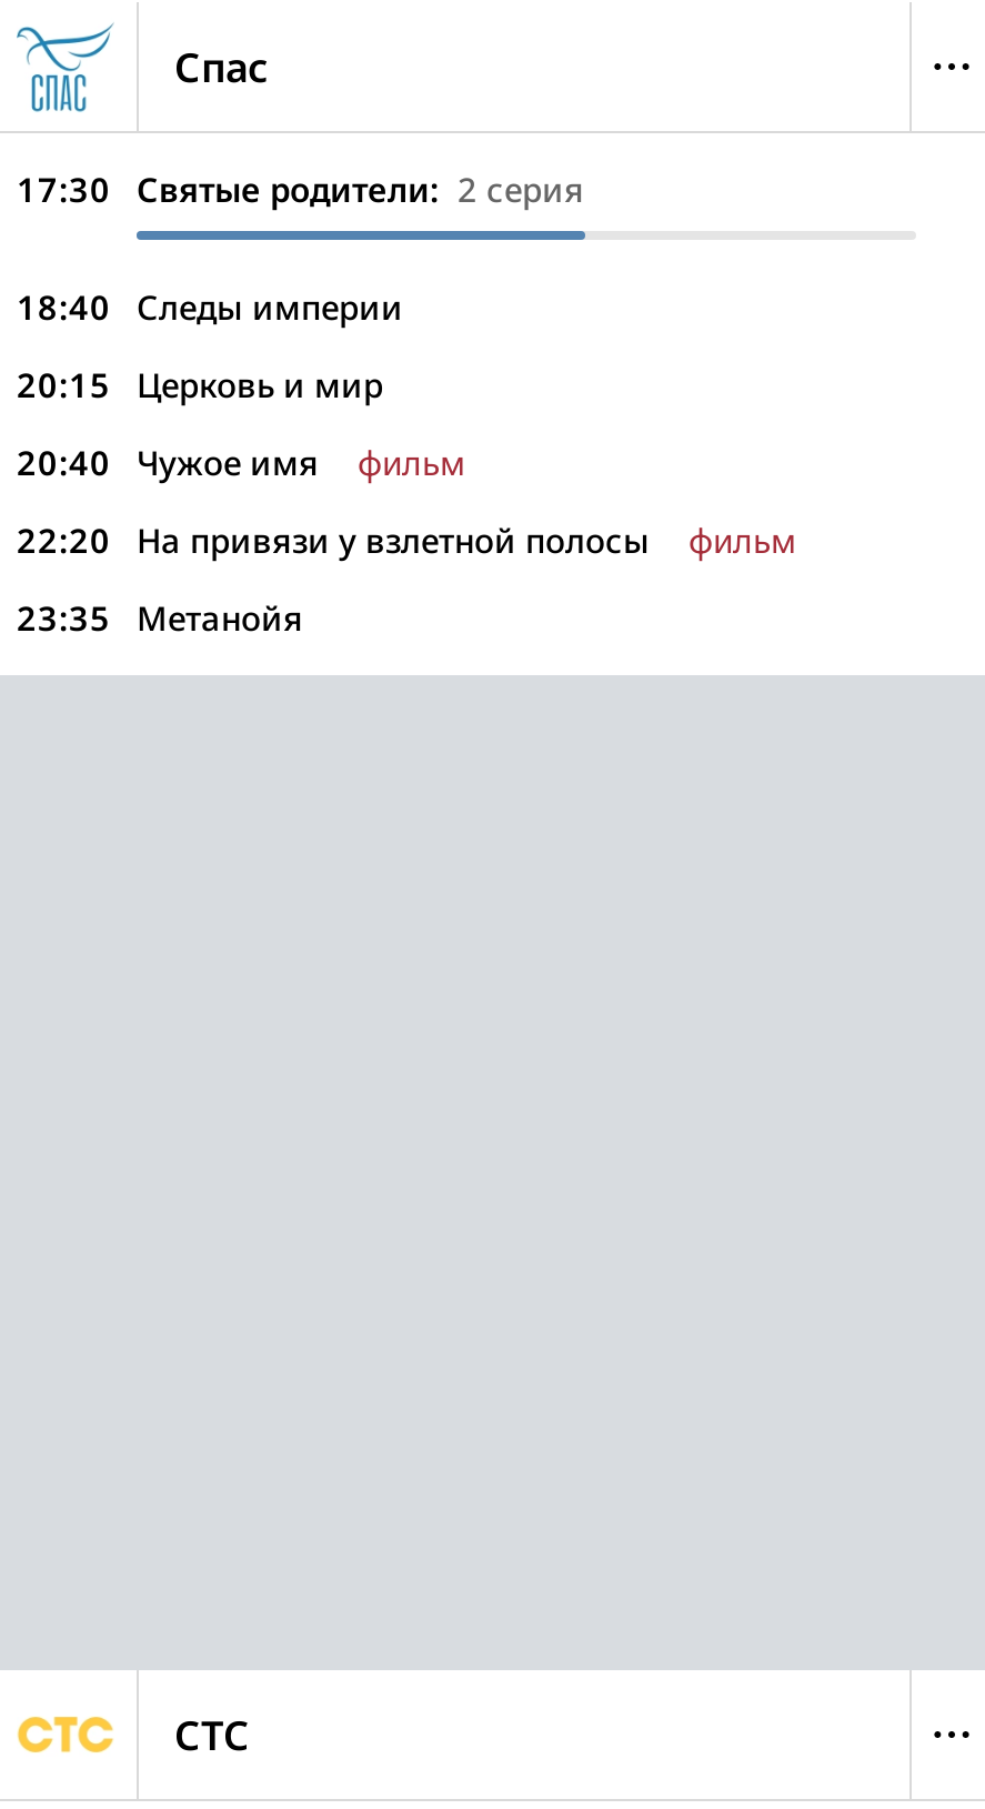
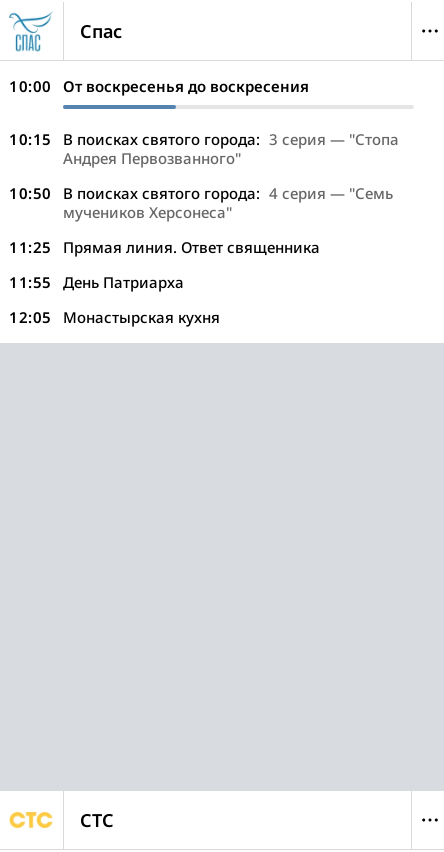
[17,167,584,211] 17:30 Святые родители: 2 серия -> [9,76,309,96] 10:00 От воскресенья до воскресения
[17,284,403,329] 18:40 Следы империи -> [9,129,398,168] 10:15 В поисках святого города: 3 серия — "Стопа | Андрея Первозванного"
[17,362,383,406] 20:15 Церковь и мир -> [9,183,392,222] 10:50 В поисках святого города: 4 серия — "Семь | мучеников Херсонеса"
[17,440,466,484] 20:40 Чужое имя | фильм -> [9,237,320,257] 11:25 Прямая линия. Ответ священника
[17,517,797,562] 22:20 На привязи у взлетной полосы | фильм -> [9,272,184,292] 11:55 День Патриарха
[17,595,303,640] 23:35 Метанойя -> [9,307,220,327] 12:05 Монастырская кухня

